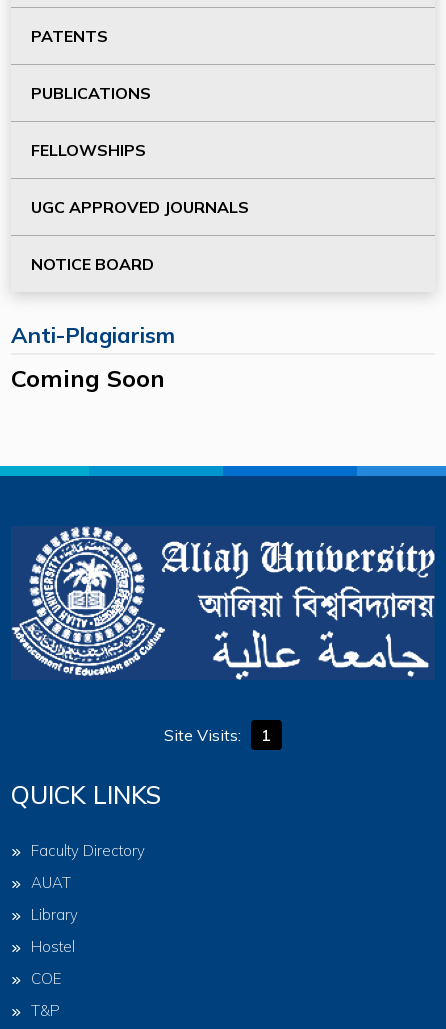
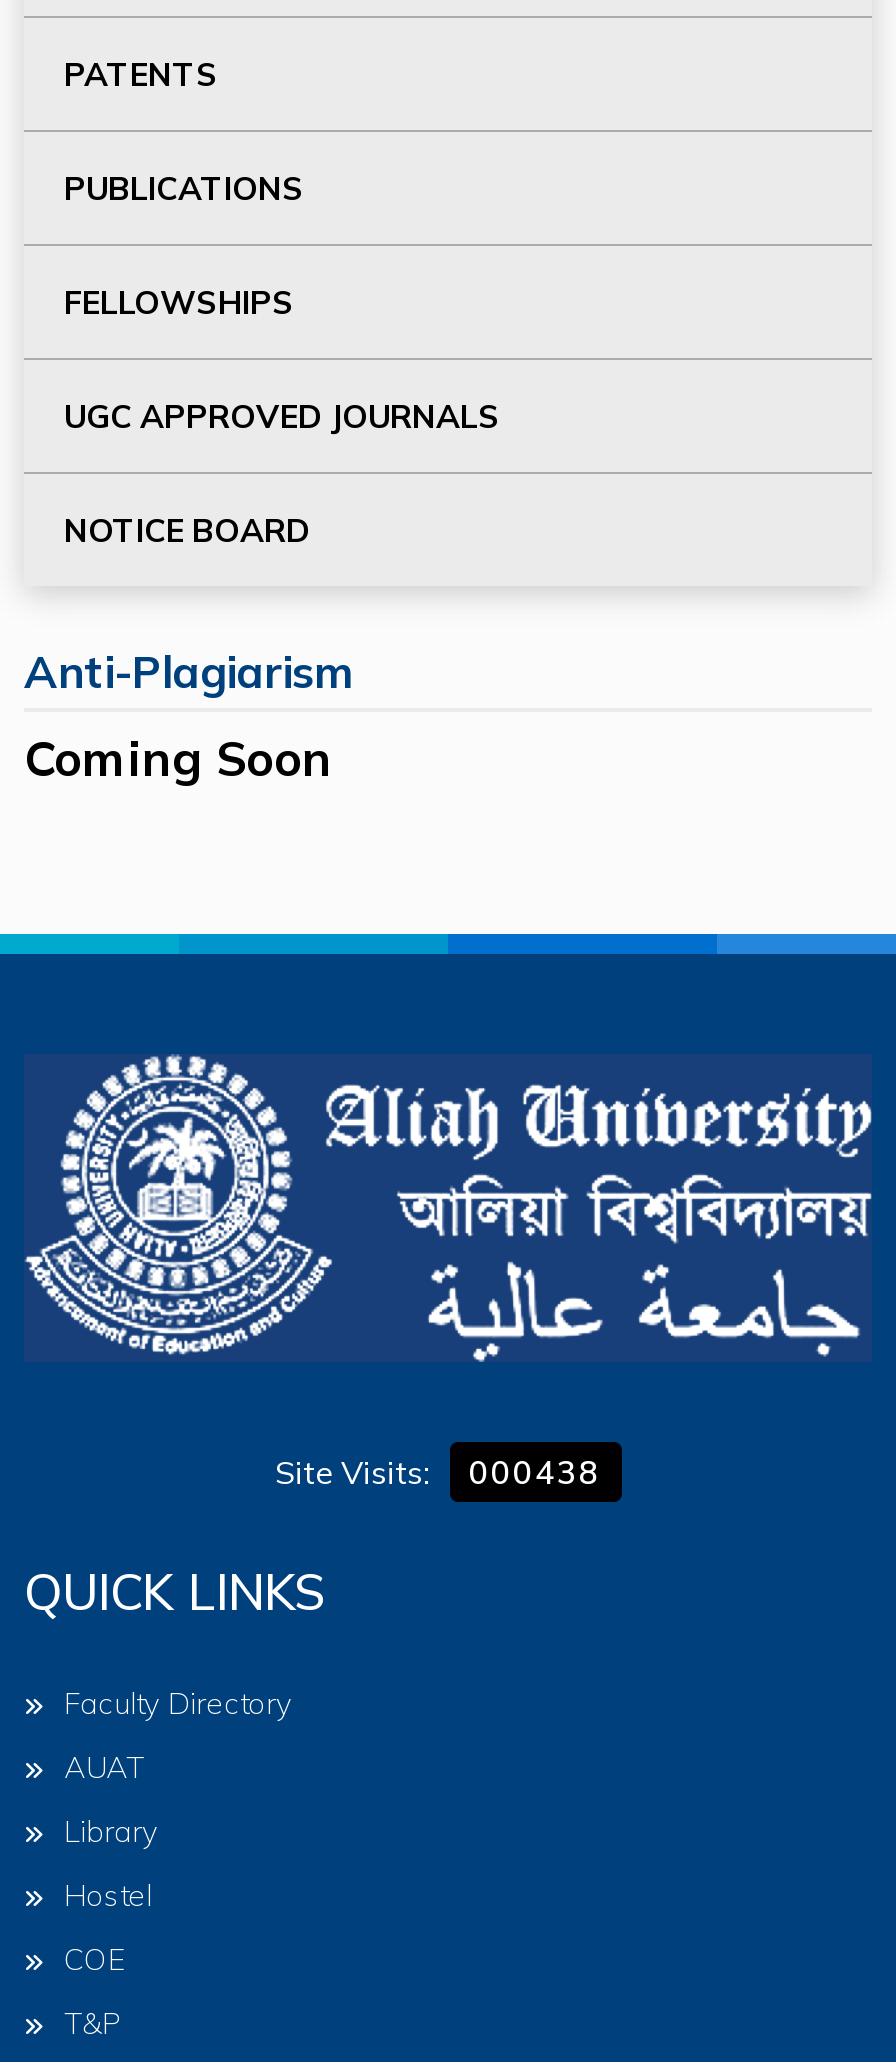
[164,725,272,745] Site Visits: 1 -> [275,1452,601,1492] Site Visits: 000438

